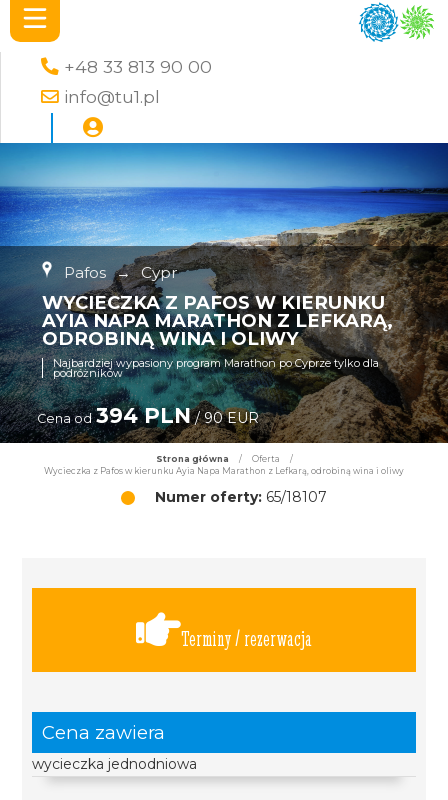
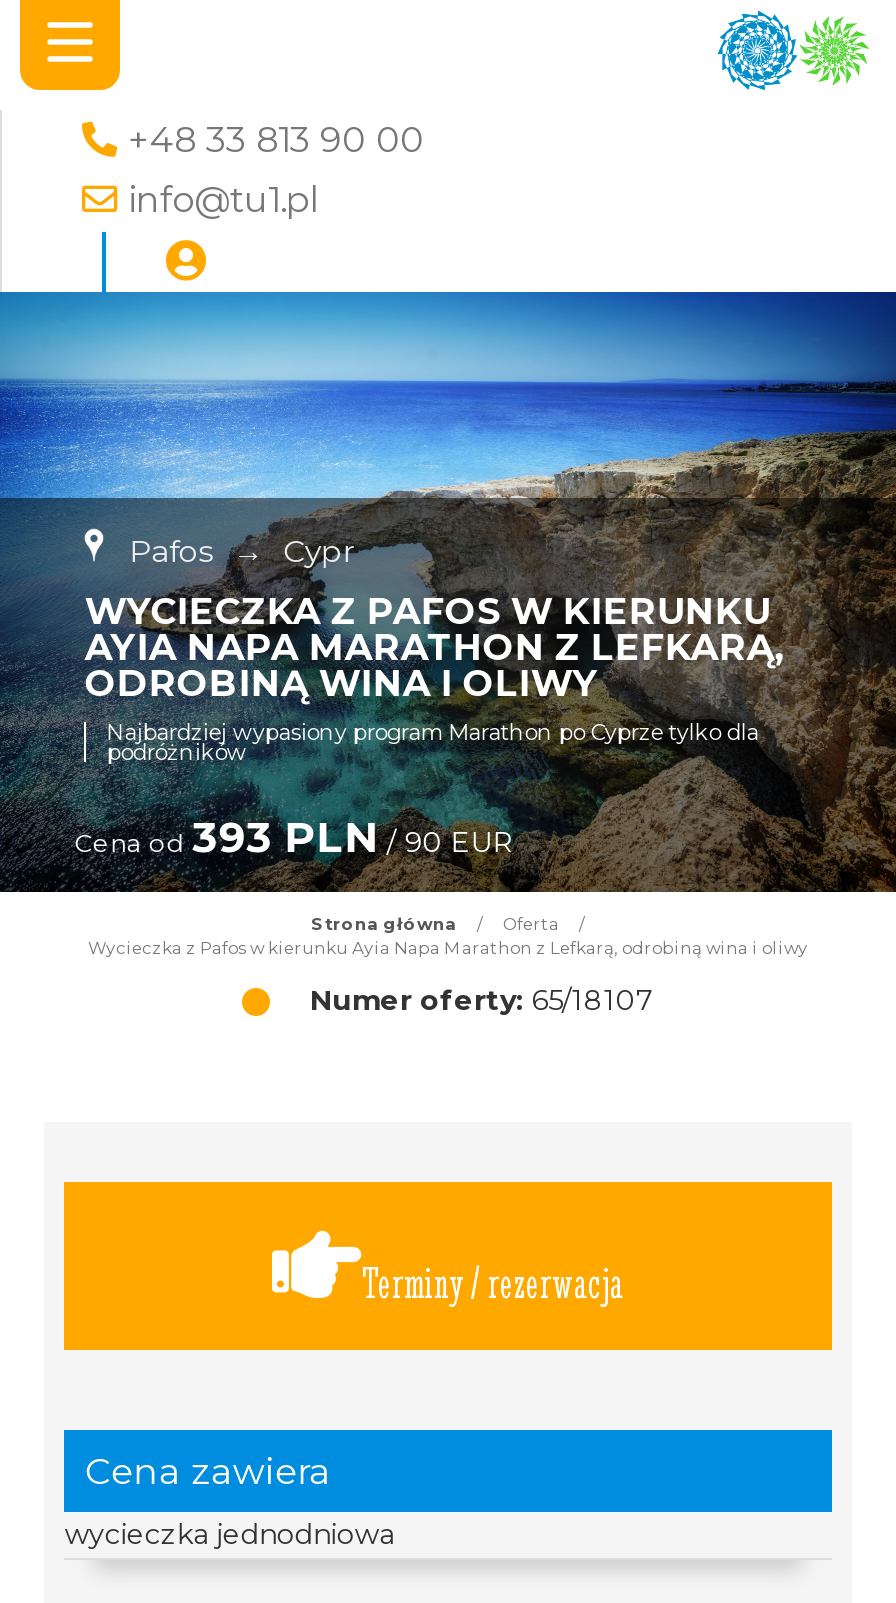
[37,403,259,428] Cena od 394 PLN / 90 EUR -> [75,812,515,862] Cena od 393 PLN / 90 EUR

